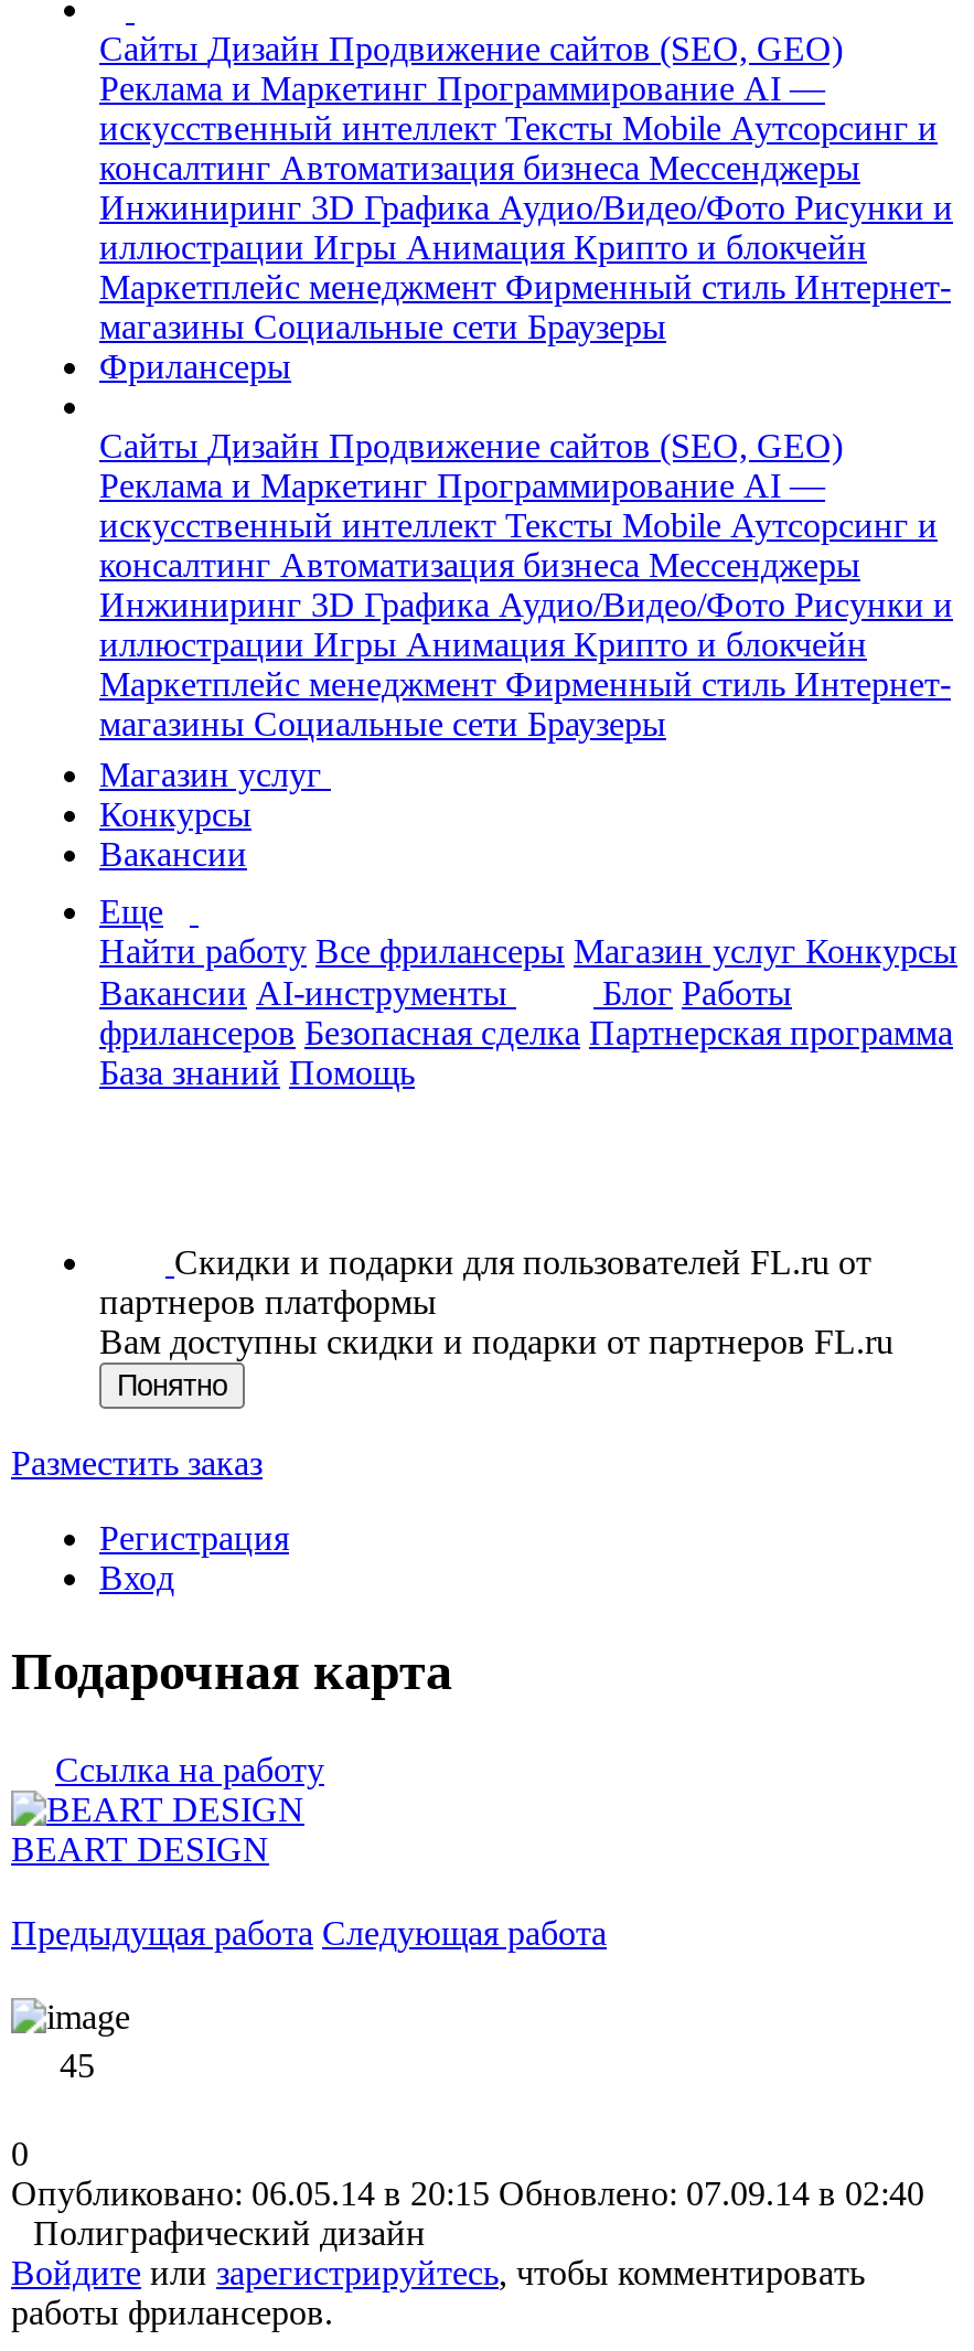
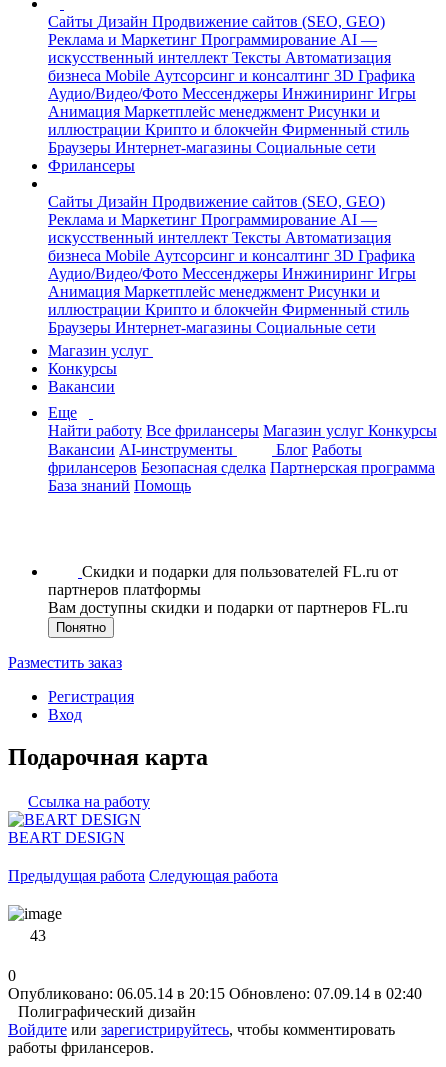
[99,109,953,345] искусственный интеллект ТекстыMobile Аутсорсинг и | консалтинг Автоматизация бизнеса Мессенджеры | Инжиниринг 3D Графика Аудио/Видео/Фото Рисунки и | иллюстрации Игры Анимация Крипто и блокчейн | Маркетплейс менеджмент Фирменный стиль Интернет- | магазины Социальные сети Браузеры -> [48,49,416,156] искусственный интеллект Тексты Автоматизация | бизнеса Mobile Аутсорсинг и консалтинг 3D Графика | Аудио/Видео/Фото Мессенджеры Инжиниринг Игры | Анимация Маркетплейс менеджмент Рисунки и | иллюстрации Крипто и блокчейн Фирменный стиль | Браузеры Интернет-магазины Социальные сети
[99,506,953,742] искусственный интеллект ТекстыMobile Аутсорсинг и | консалтинг Автоматизация бизнеса Мессенджеры | Инжиниринг 3D Графика Аудио/Видео/Фото Рисунки и | иллюстрации Игры Анимация Крипто и блокчейн | Маркетплейс менеджмент Фирменный стиль Интернет- | магазины Социальные сети Браузеры -> [48,229,416,336] искусственный интеллект Тексты Автоматизация | бизнеса Mobile Аутсорсинг и консалтинг 3D Графика | Аудио/Видео/Фото Мессенджеры Инжиниринг Игры | Анимация Маркетплейс менеджмент Рисунки и | иллюстрации Крипто и блокчейн Фирменный стиль | Браузеры Интернет-магазины Социальные сети
[51,2046,95,2084] 45 -> [26,927,46,944] 43

